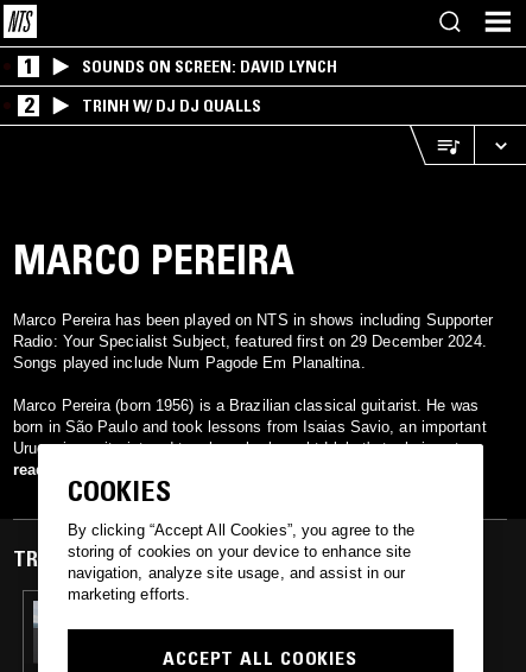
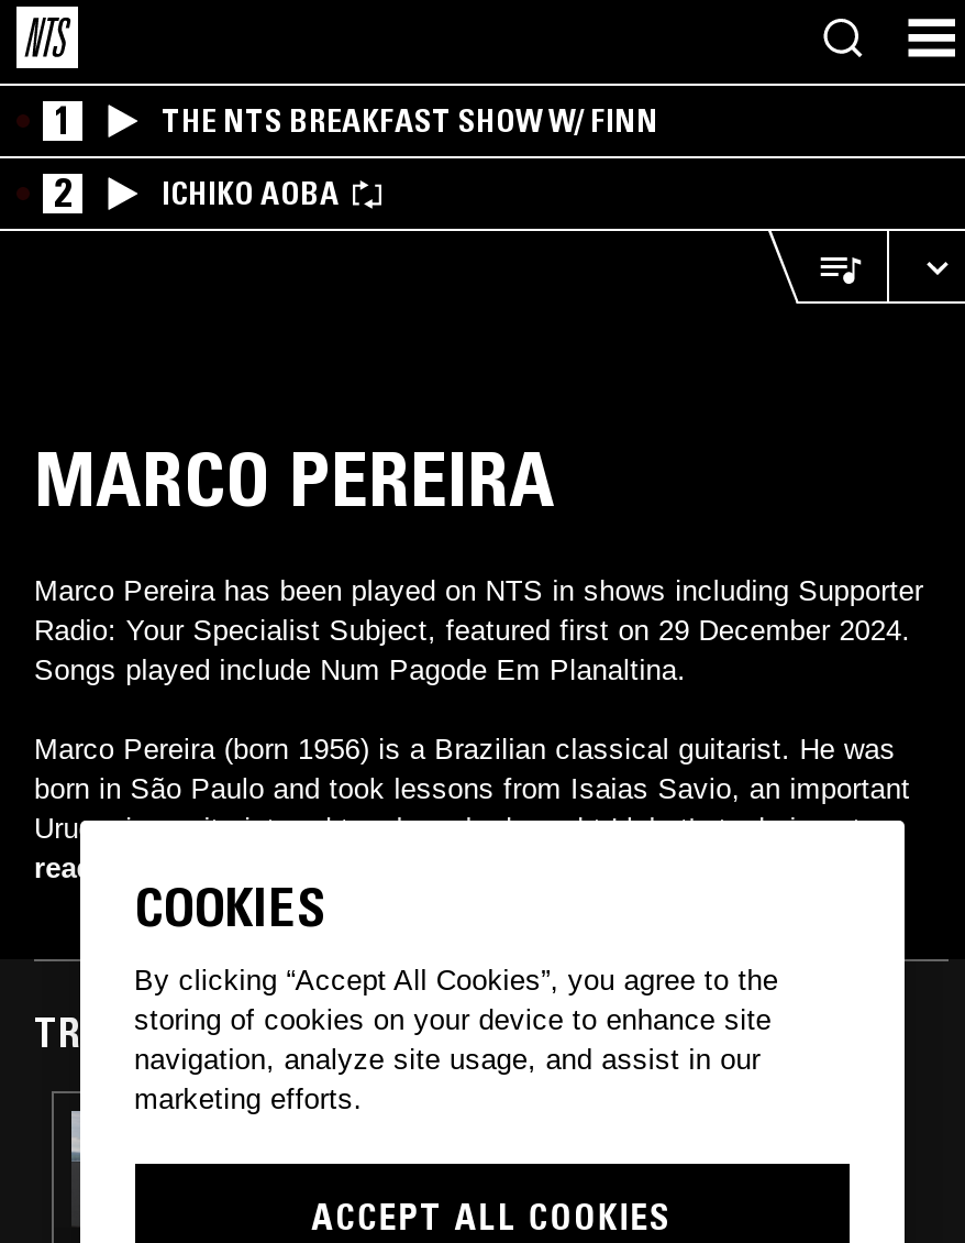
[82,56,337,77] SOUNDS ON SCREEN: DAVID LYNCH -> [162,101,658,141] THE NTS BREAKFAST SHOW W/ FINN
[82,95,261,116] TRINH W/ DJ DJ QUALLS -> [162,174,340,213] ICHIKO AOBA

